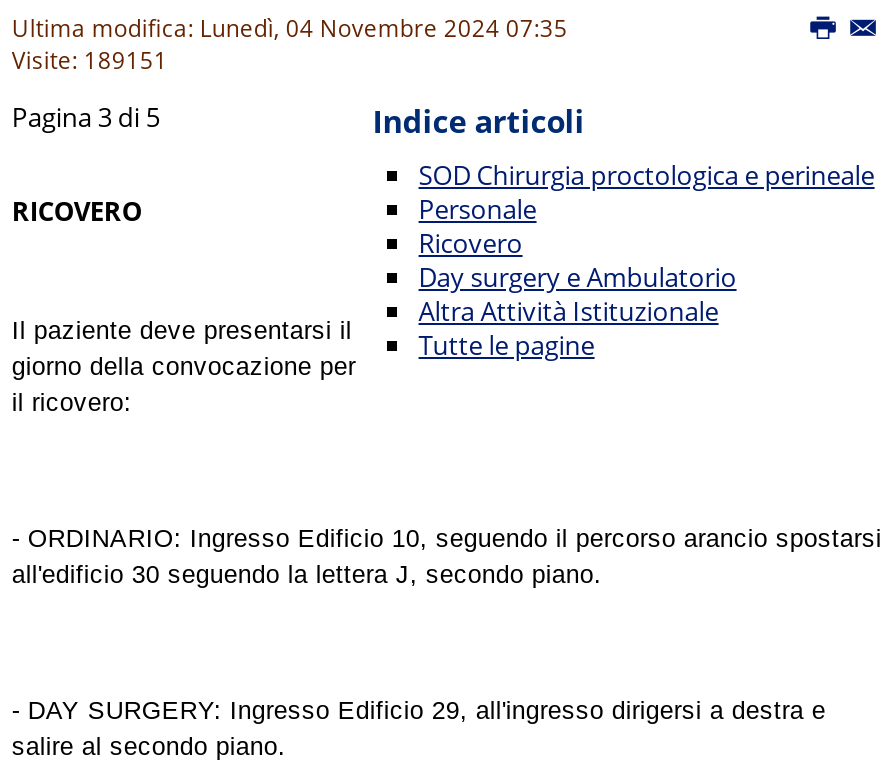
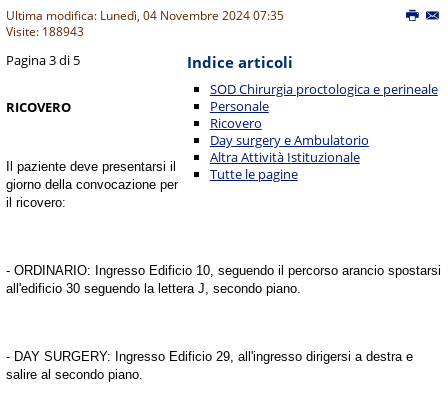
[12,46,168,76] Visite: 189151 -> [6,24,84,39] Visite: 188943

